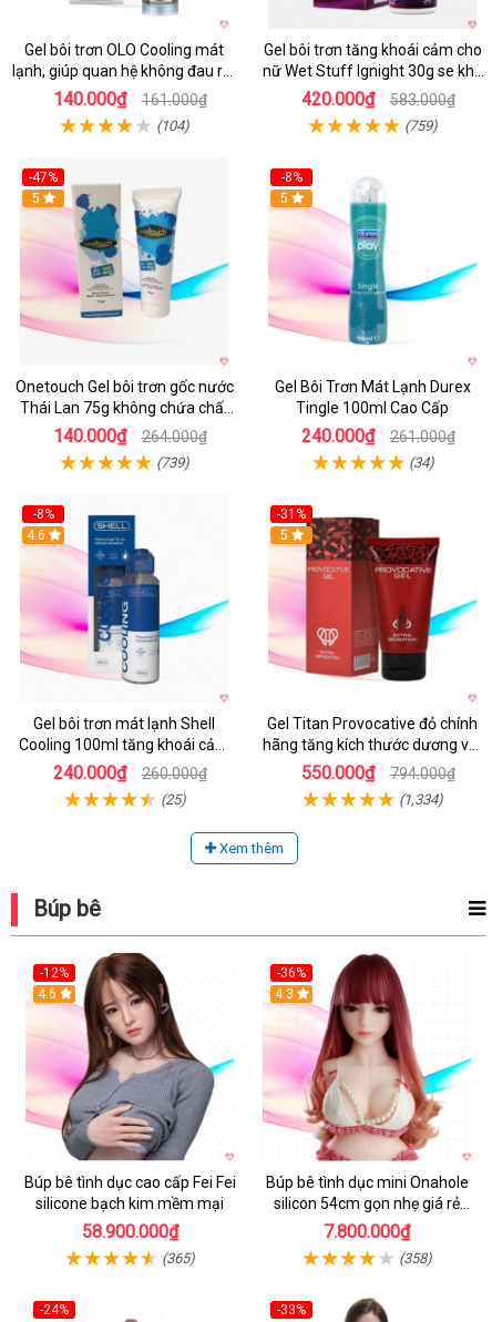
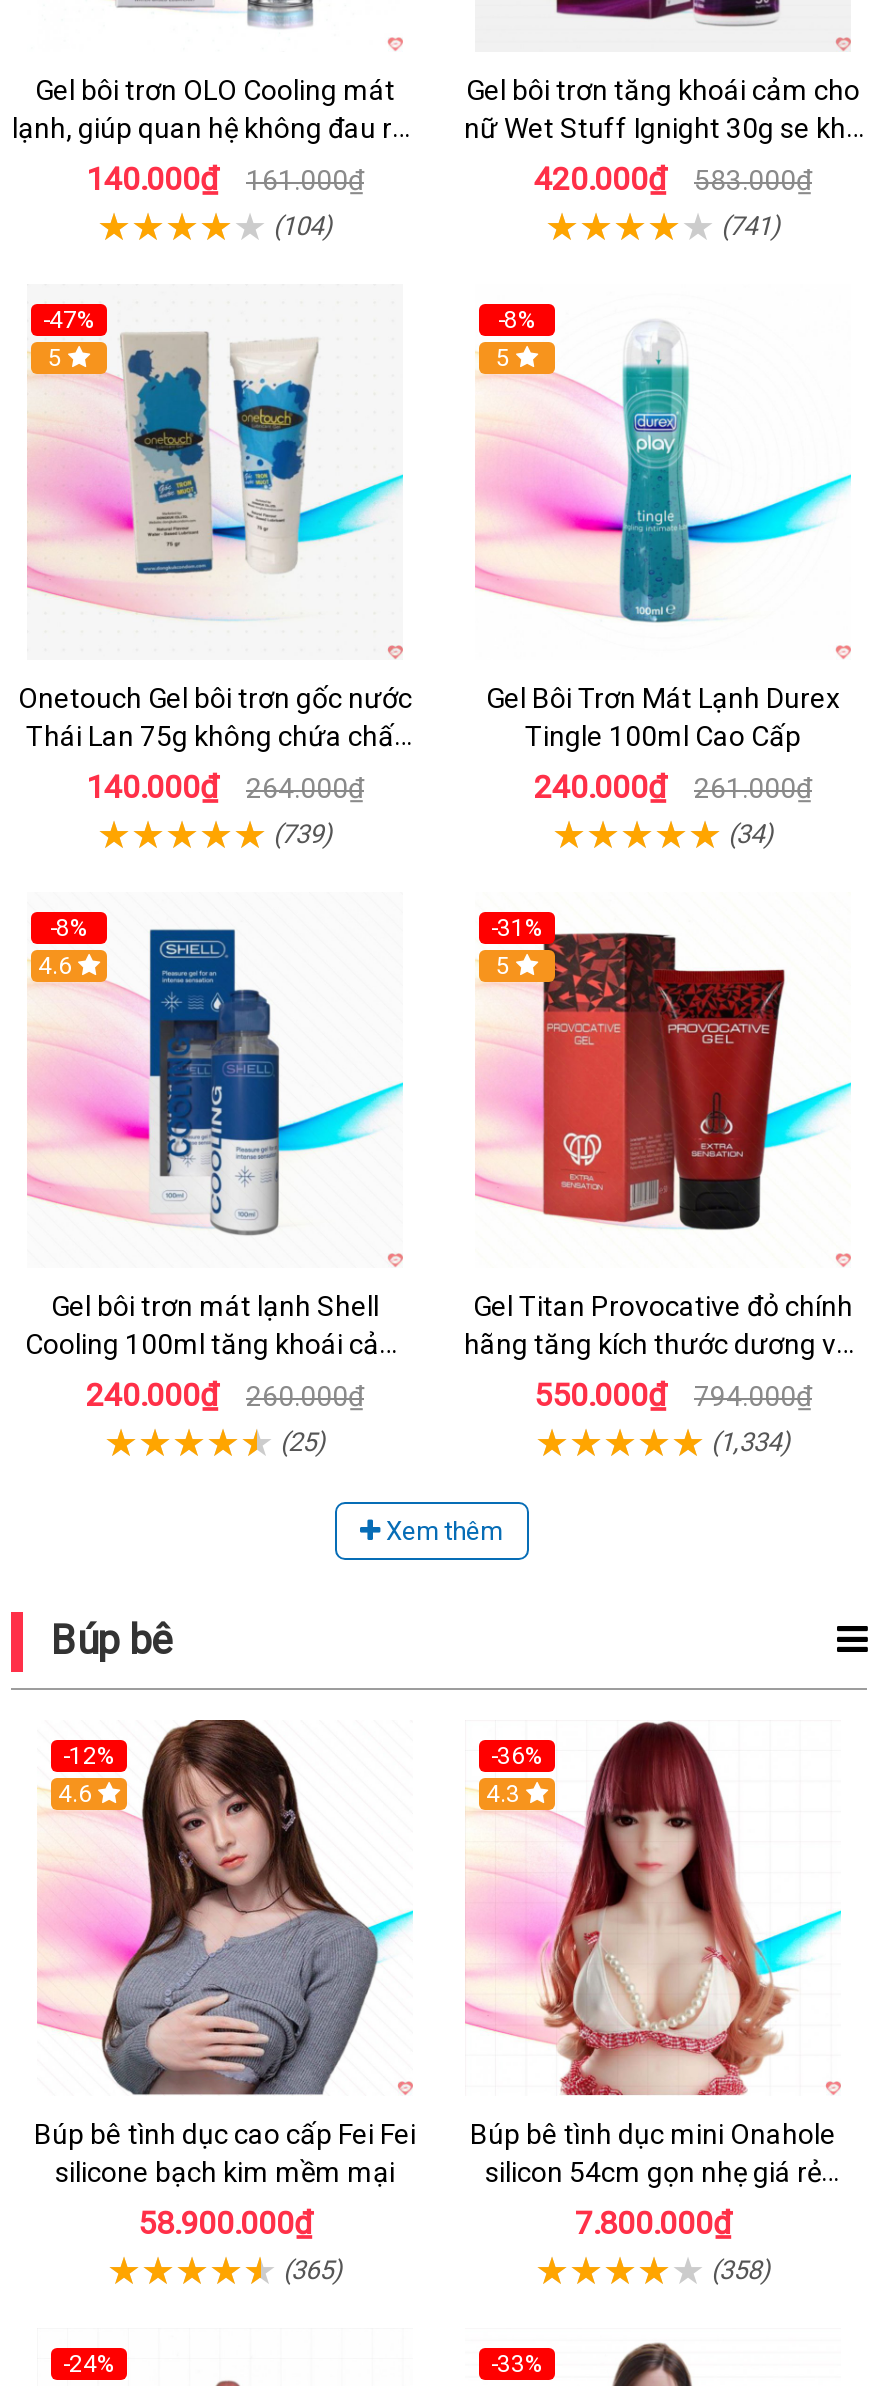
[404,117,438,133] (759) -> [721,211,781,241] (741)

